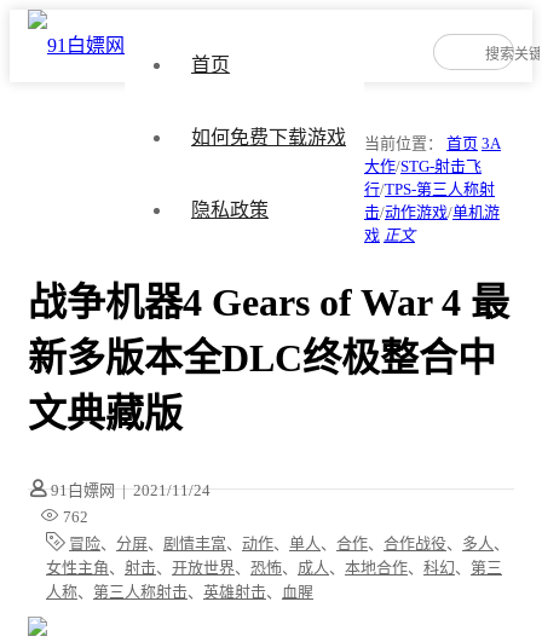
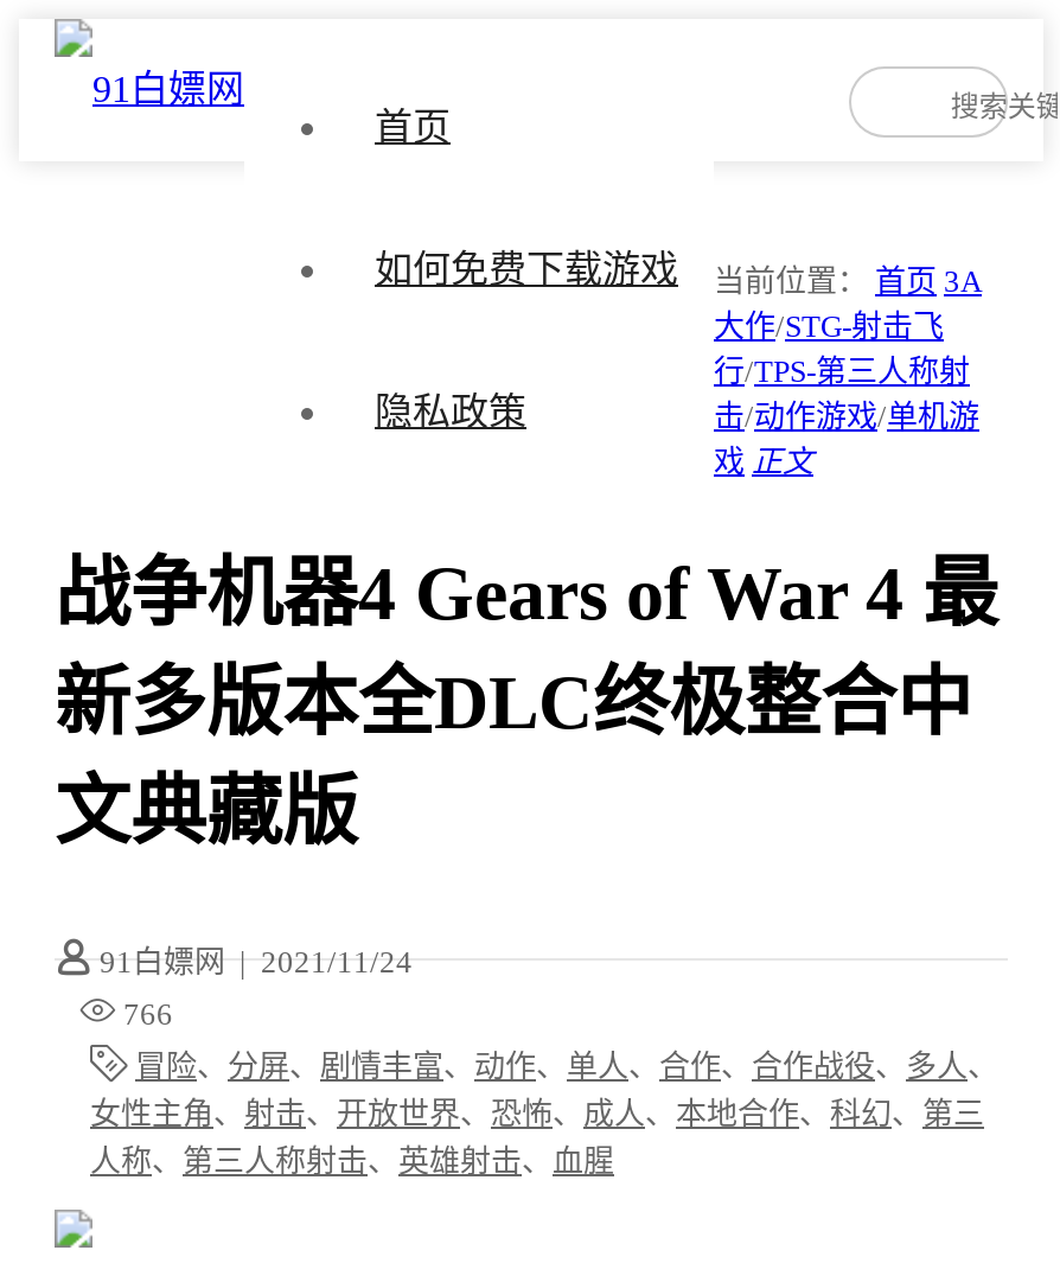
[59,508,88,526] 762 -> [116,996,173,1032] 766

